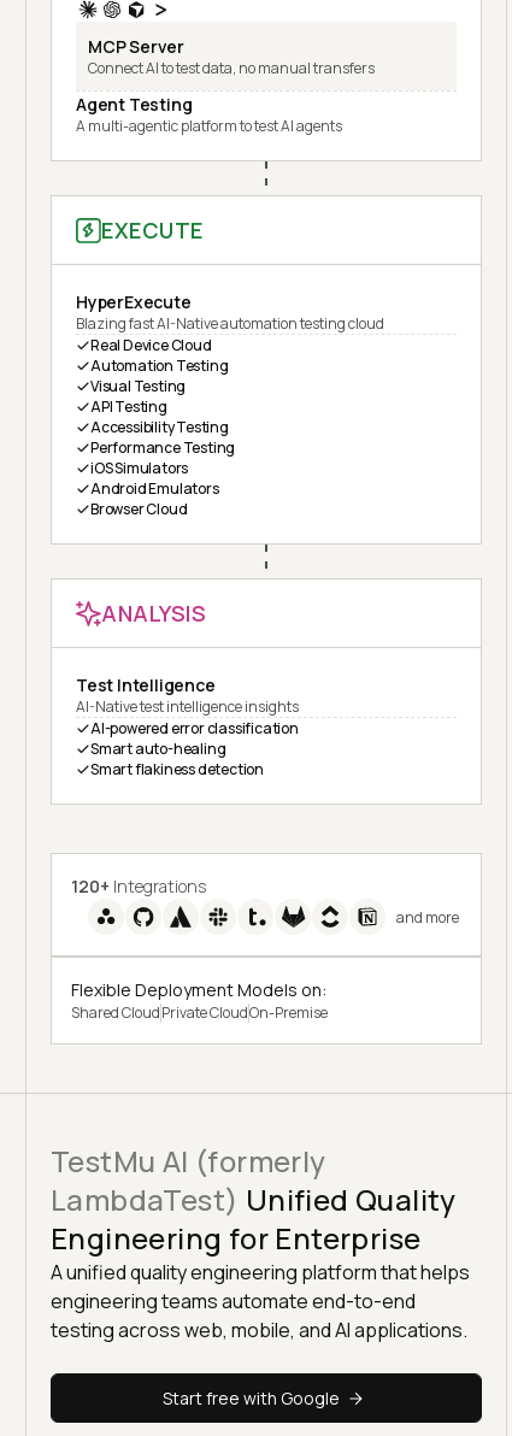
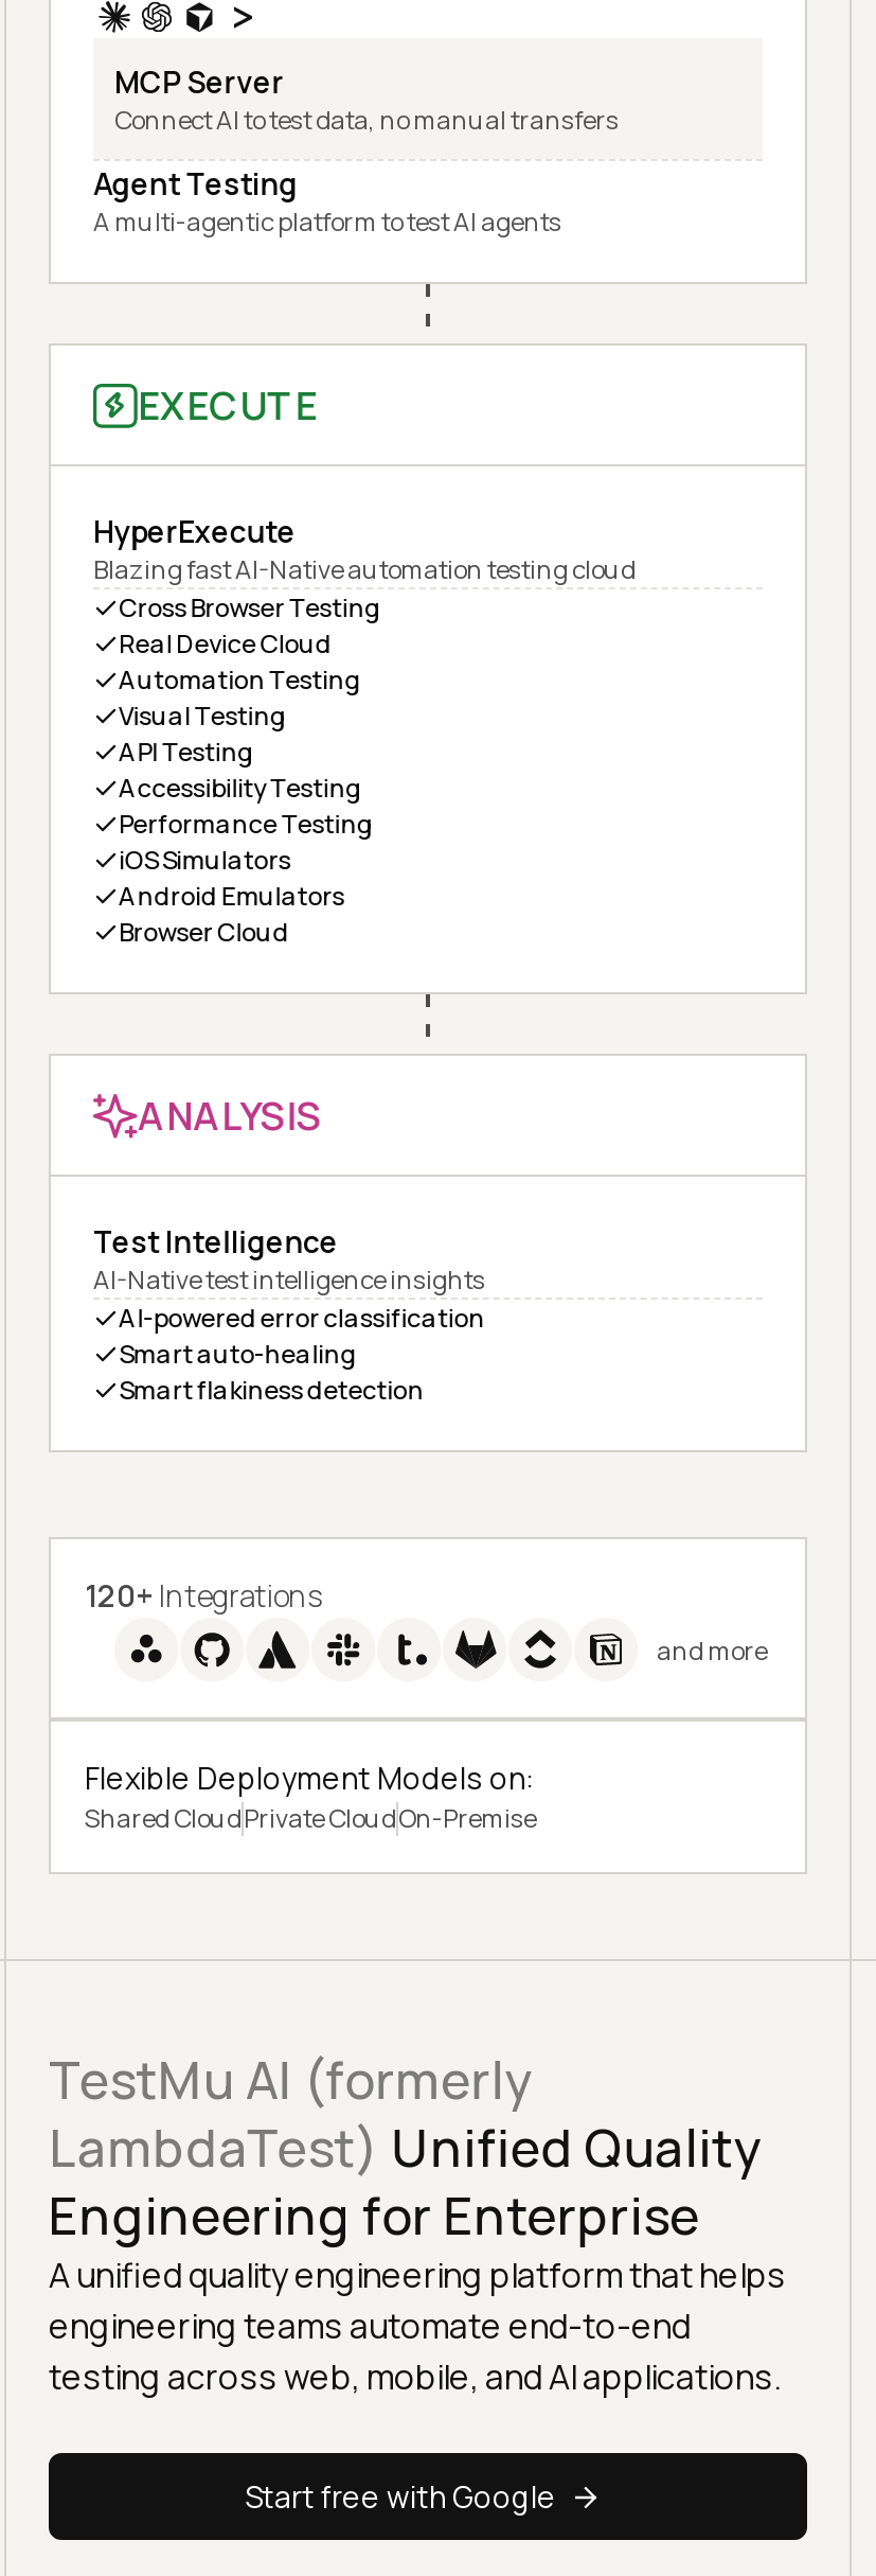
none -> [119,590,381,626] Cross Browser Testing

